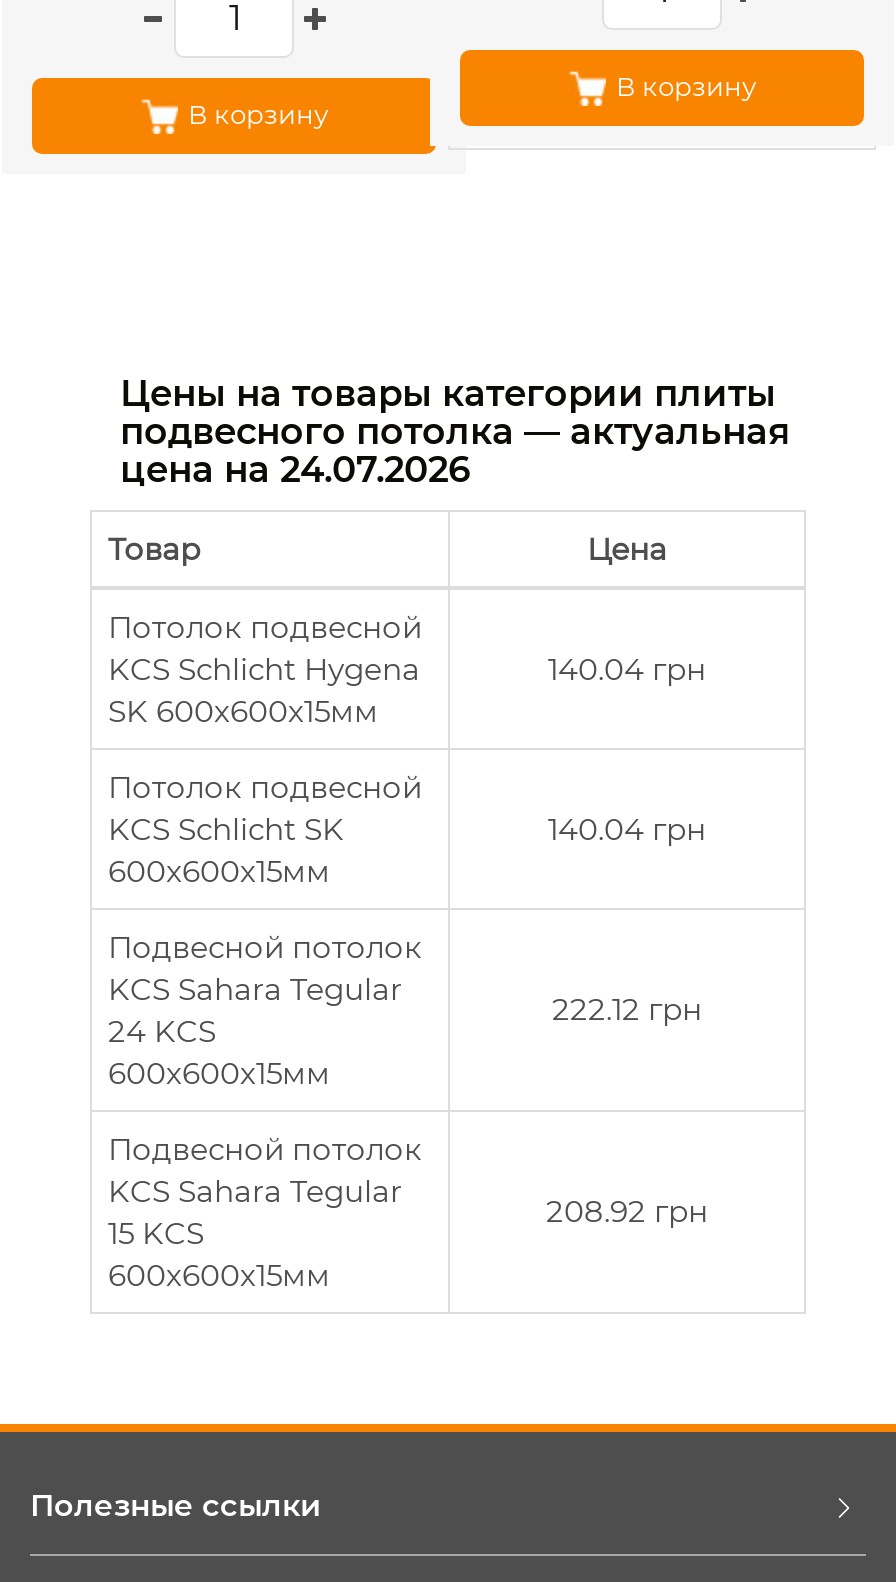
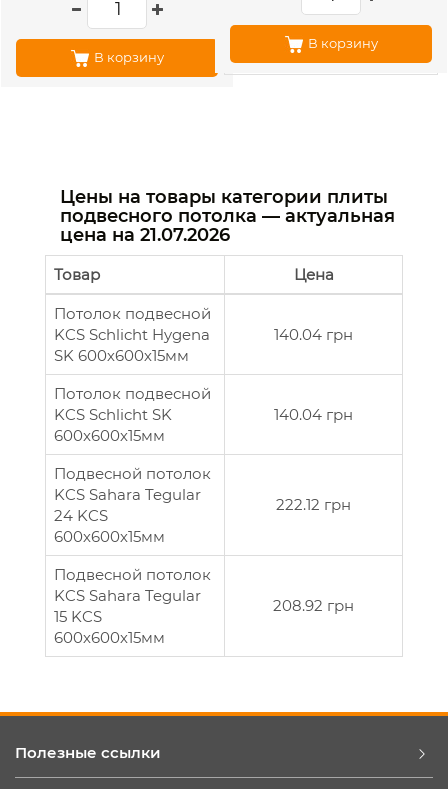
[120,448,470,492] цена на 24.07.2026 -> [60,224,230,246] цена на 21.07.2026

